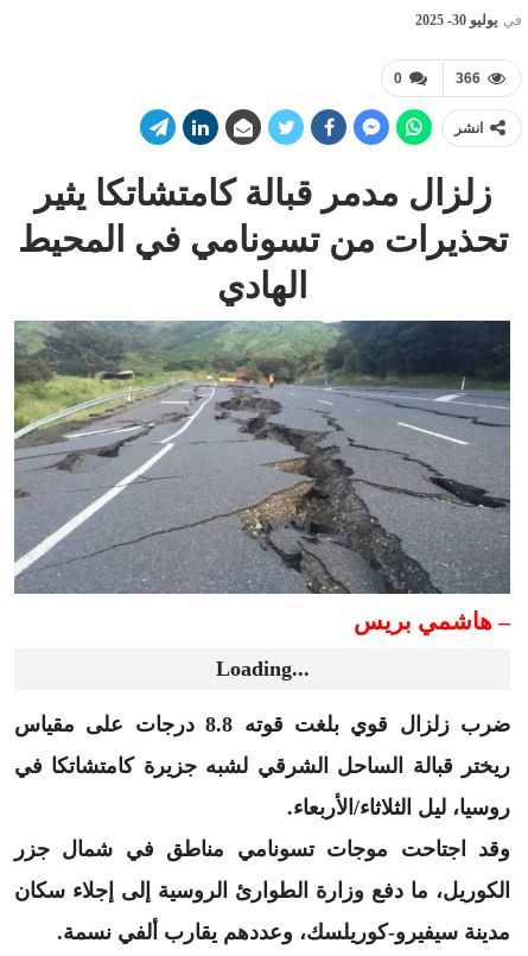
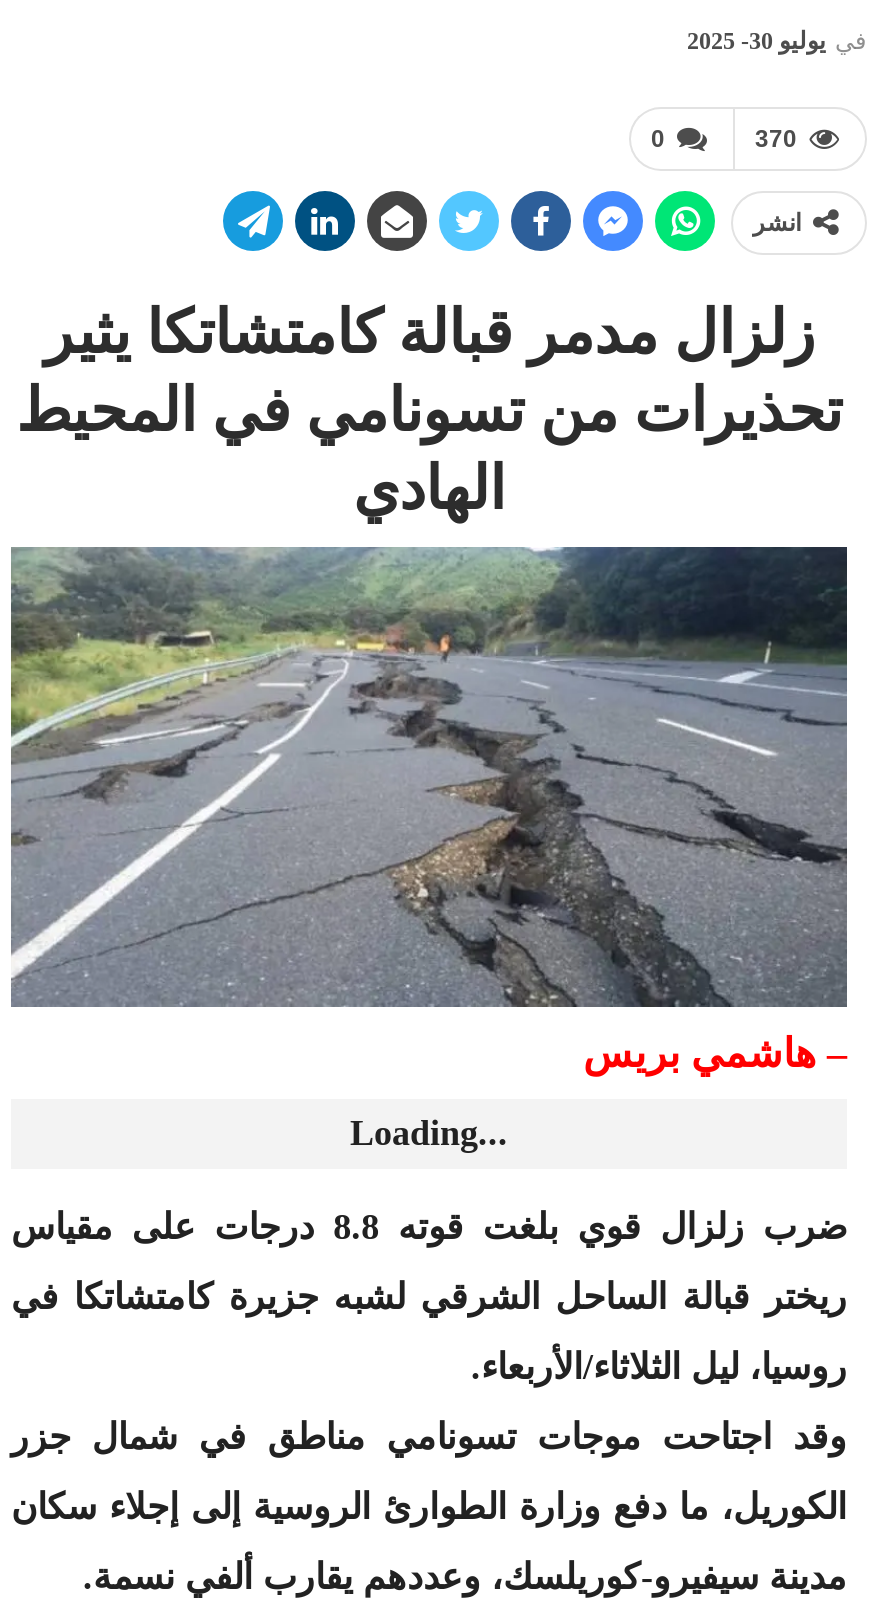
[456,70,481,87] 366 -> [755,126,797,154] 370

